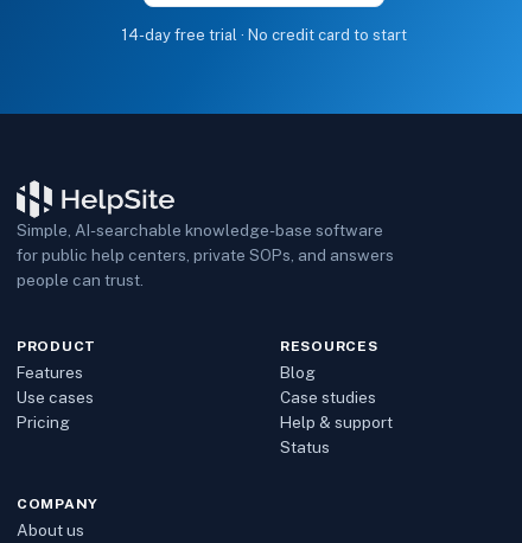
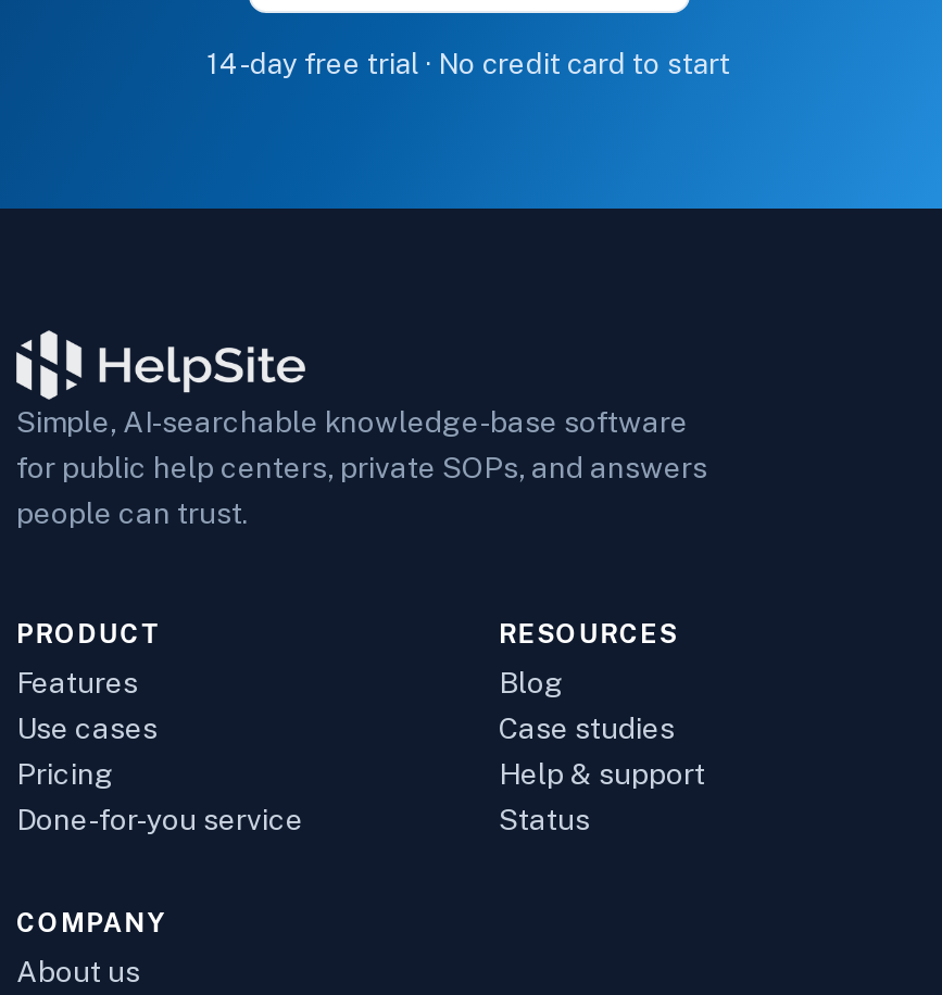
none -> [16,802,303,836] Done-for-you service

